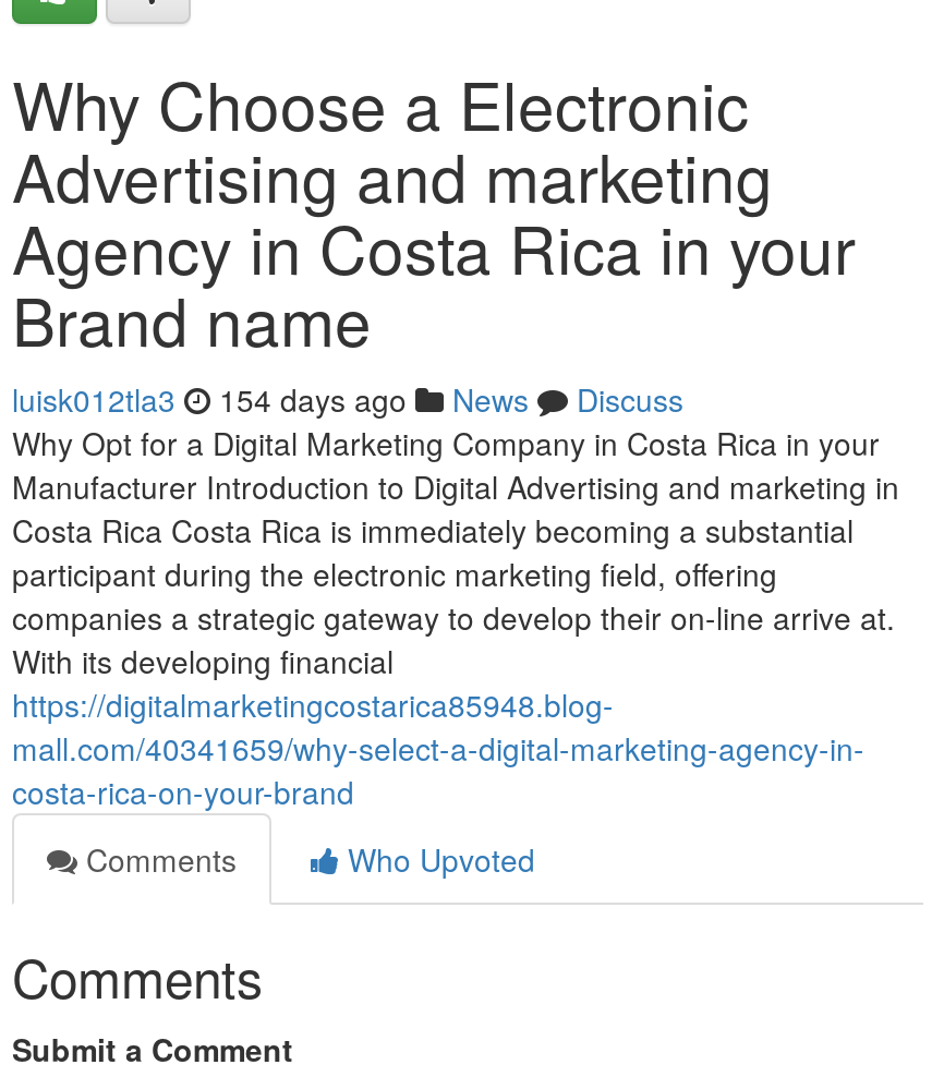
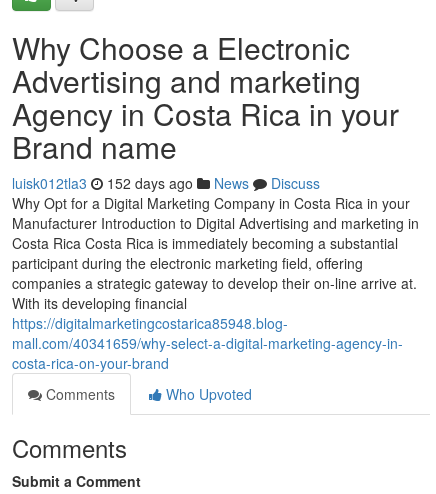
[12,377,683,421] luisk012tla3 154 days ago News Discuss -> [12,173,320,193] luisk012tla3 152 days ago News Discuss

